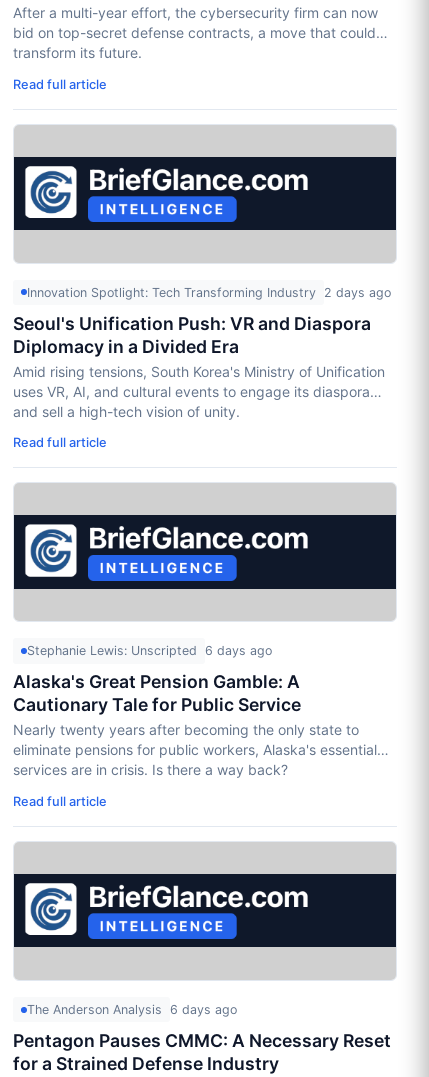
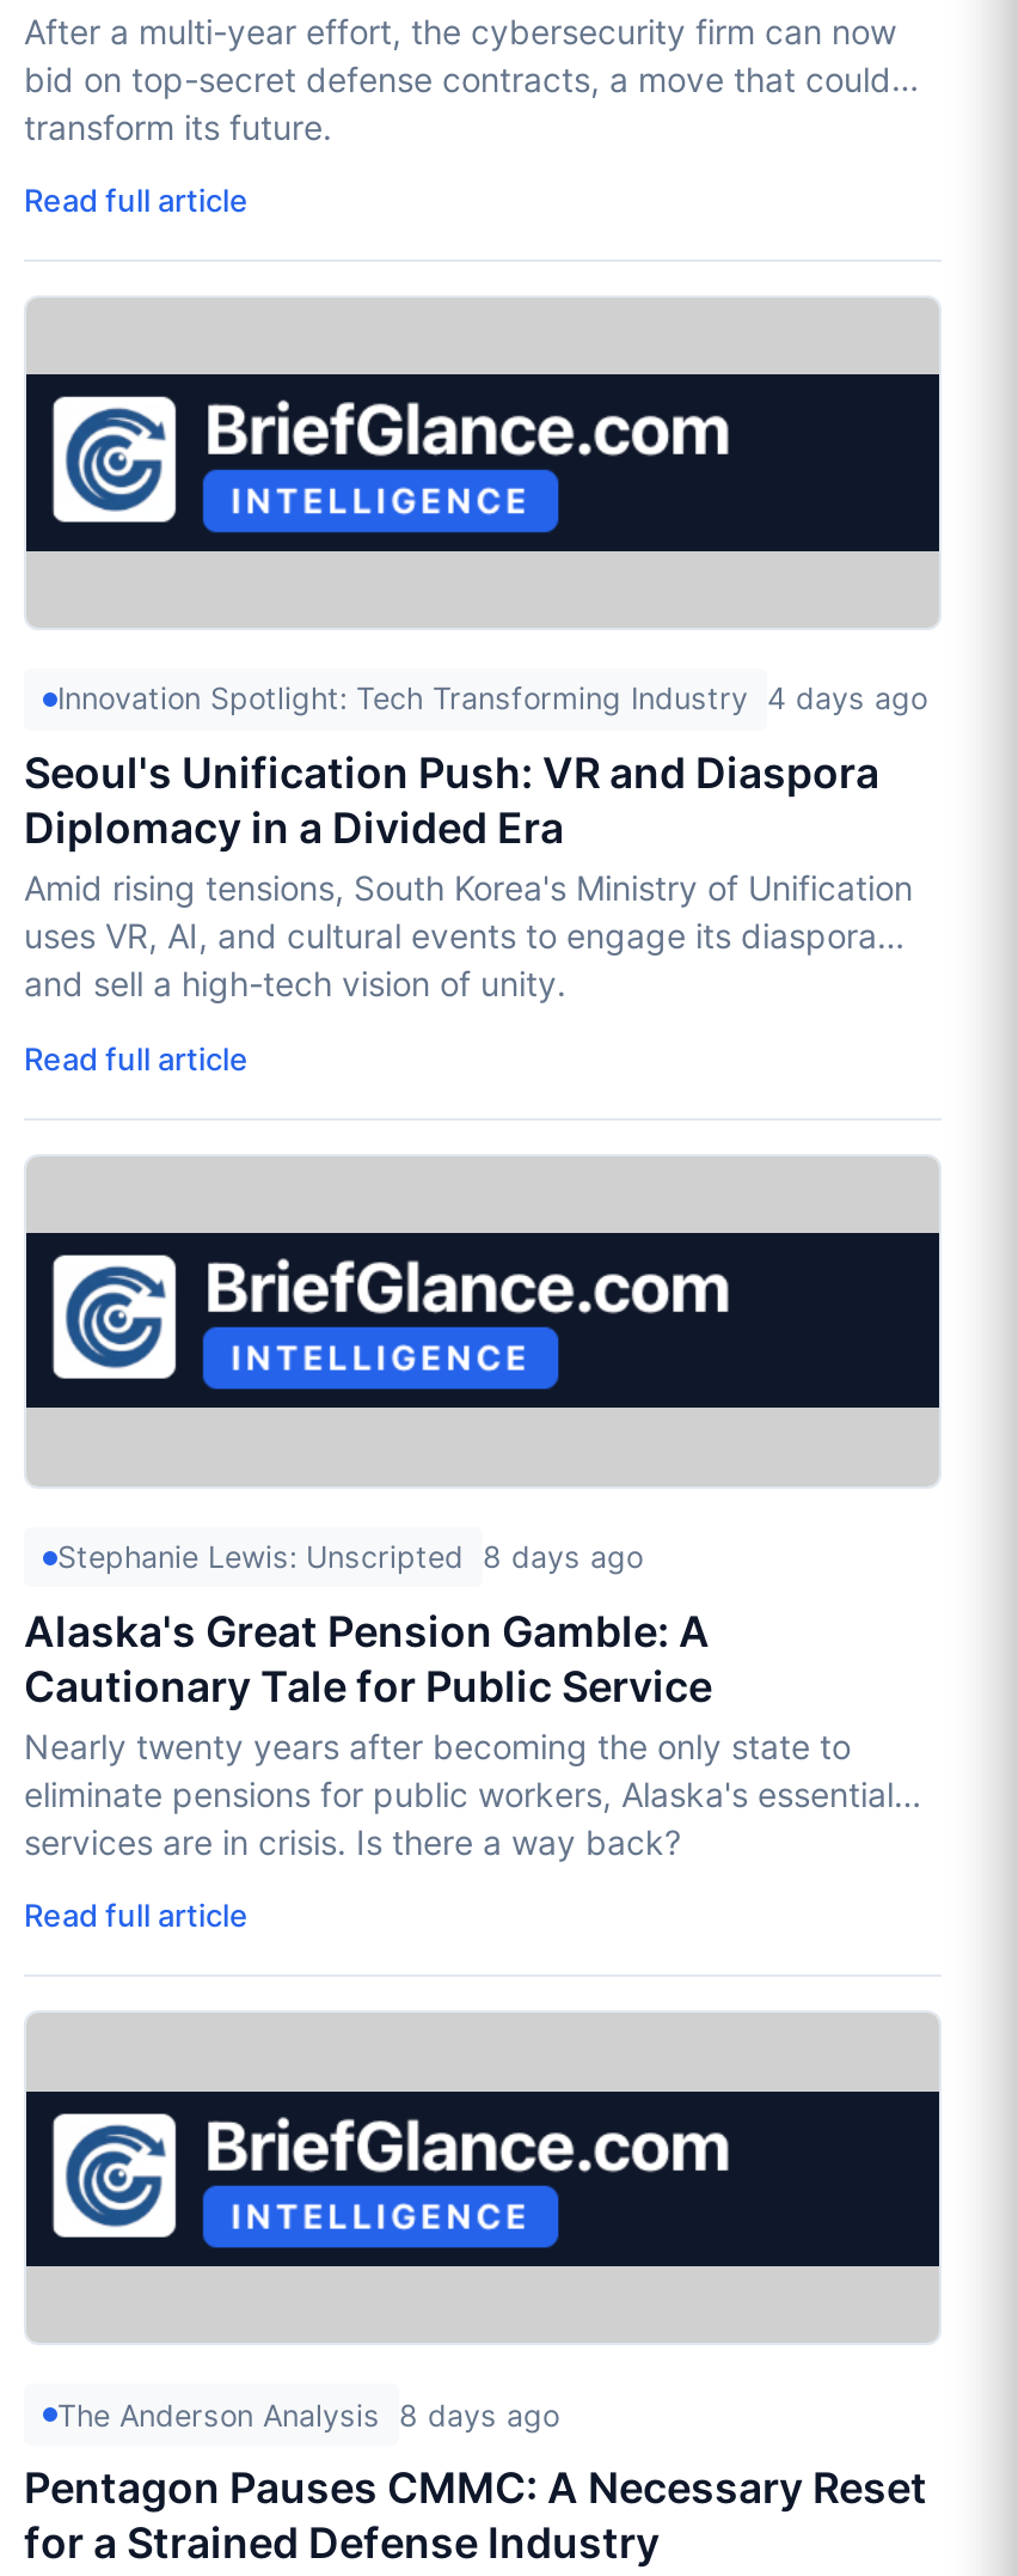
[27,285,391,300] Innovation Spotlight: Tech Transforming Industry 2 days ago -> [57,681,927,717] Innovation Spotlight: Tech Transforming Industry 4 days ago
[27,643,272,658] Stephanie Lewis: Unscripted 6 days ago -> [57,1539,643,1575] Stephanie Lewis: Unscripted 8 days ago
[27,1002,237,1017] The Anderson Analysis 6 days ago -> [57,2397,559,2432] The Anderson Analysis 8 days ago

